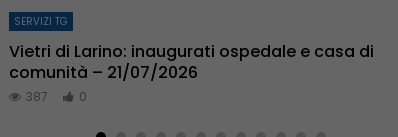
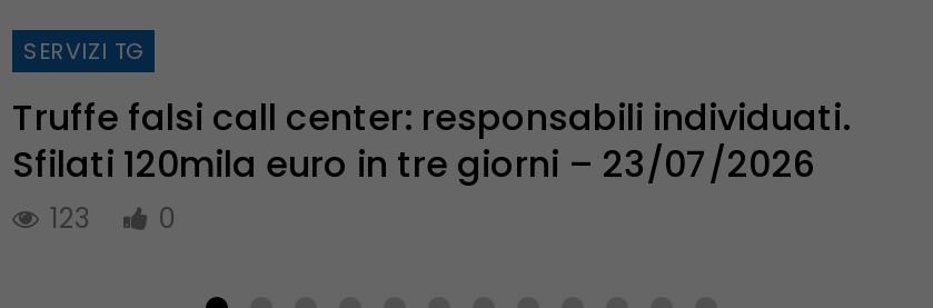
[9,40,374,105] Vietri di Larino: inaugurati ospedale e casa di | comunità – 21/07/2026 | 387 -> [12,93,851,237] Truffe falsi call center: responsabili individuati. | Sfilati 120mila euro in tre giorni – 23/07/2026 | 123

